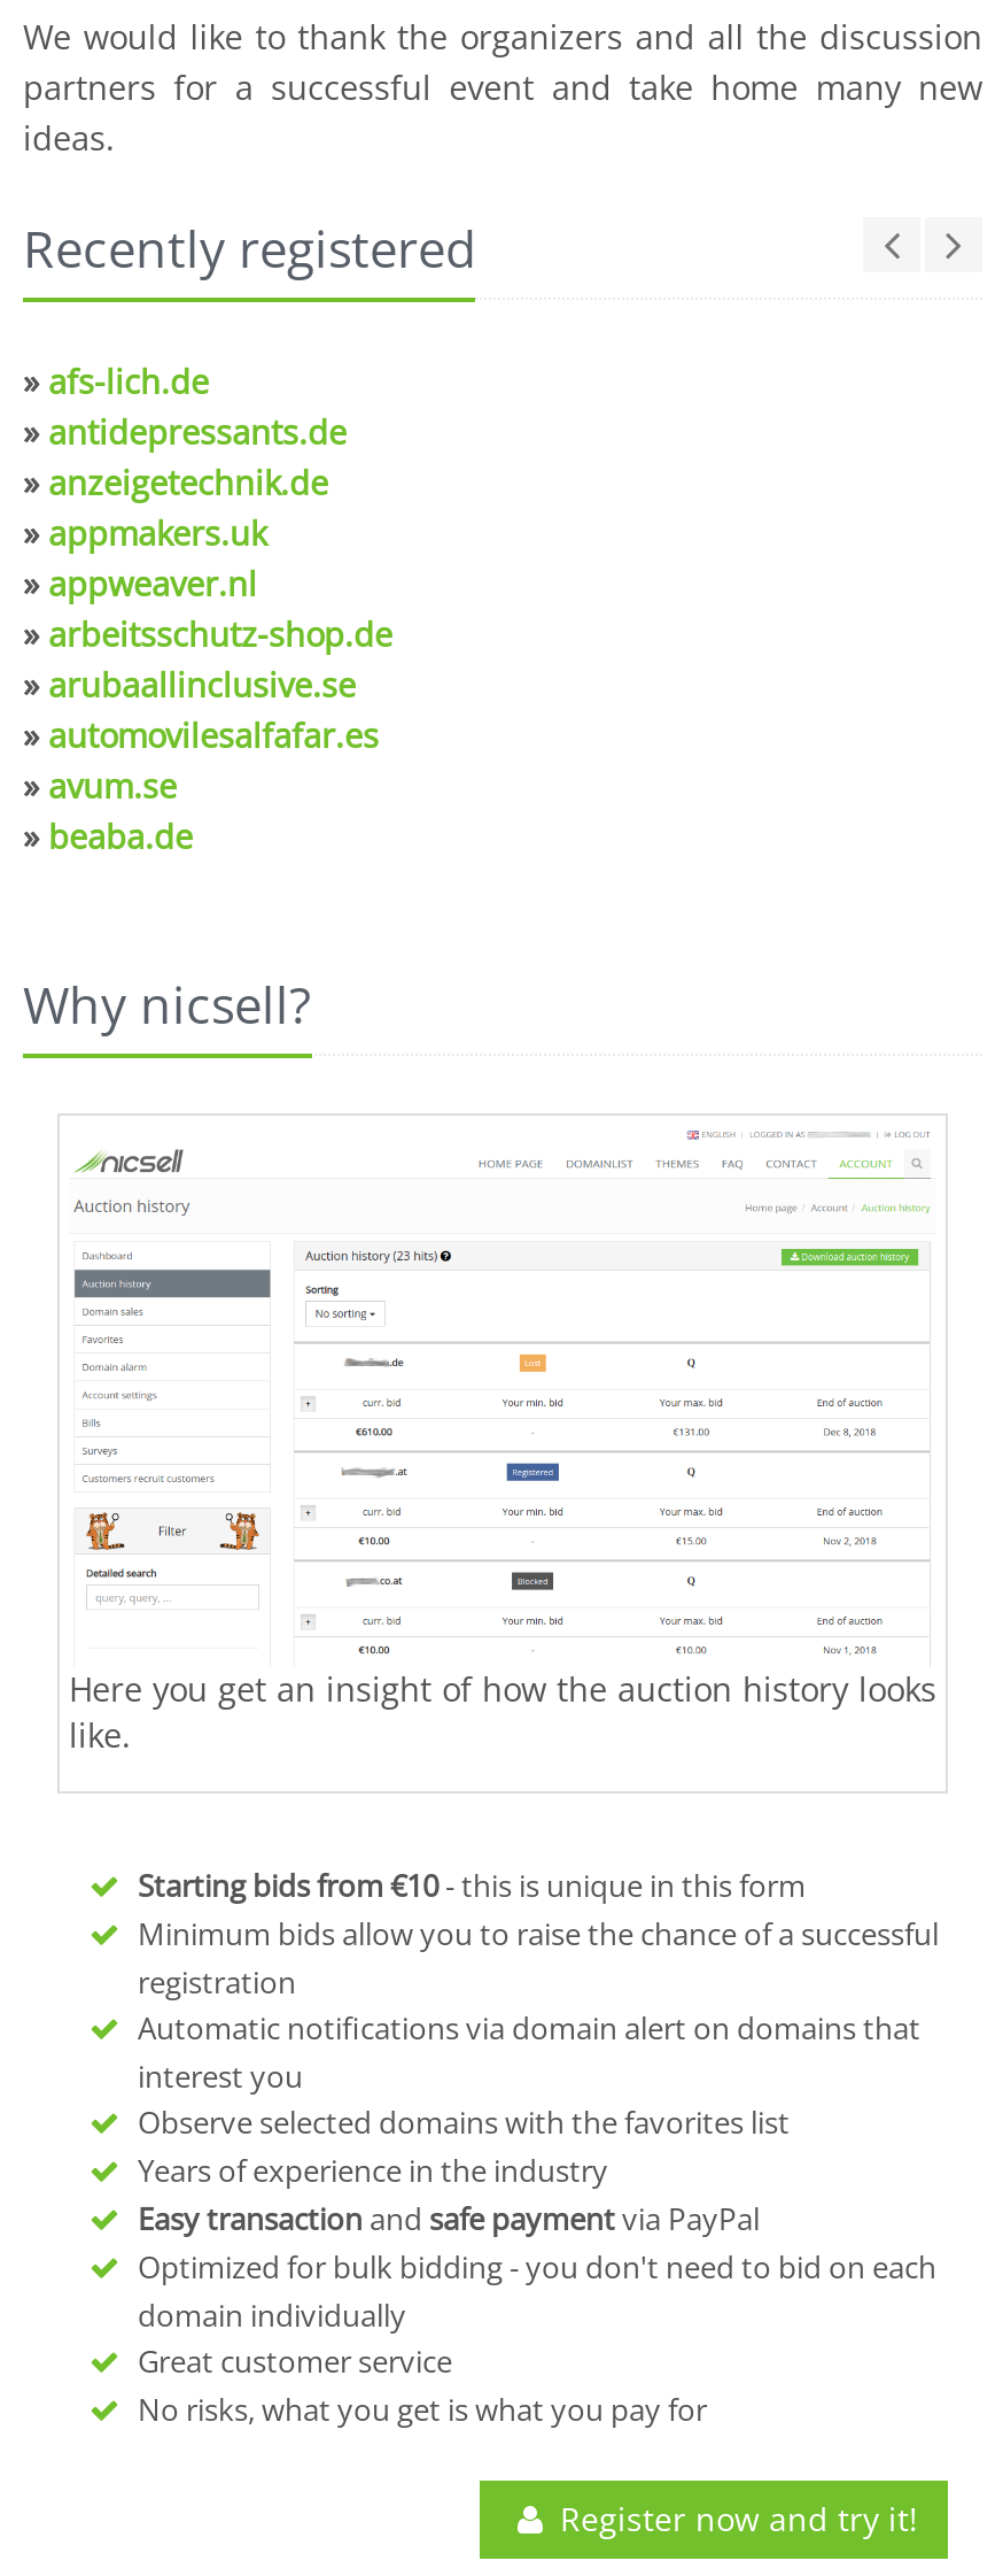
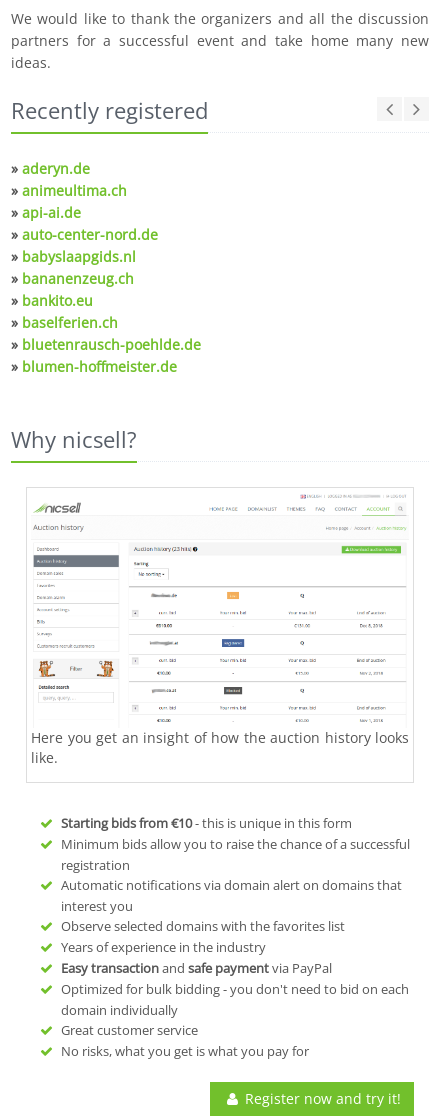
[23,360,392,859] » afs-lich.de | » antidepressants.de | » anzeigetechnik.de | » appmakers.uk | » appweaver.nl | » arbeitsschutz-shop.de | » arubaallinclusive.se | » automovilesalfafar.es | » avum.se | » beaba.de -> [11,159,201,376] » aderyn.de | » animeultima.ch | » api-ai.de | » auto-center-nord.de | » babyslaapgids.nl | » bananenzeug.ch | » bankito.eu | » baselferien.ch | » bluetenrausch-poehlde.de | » blumen-hoffmeister.de

